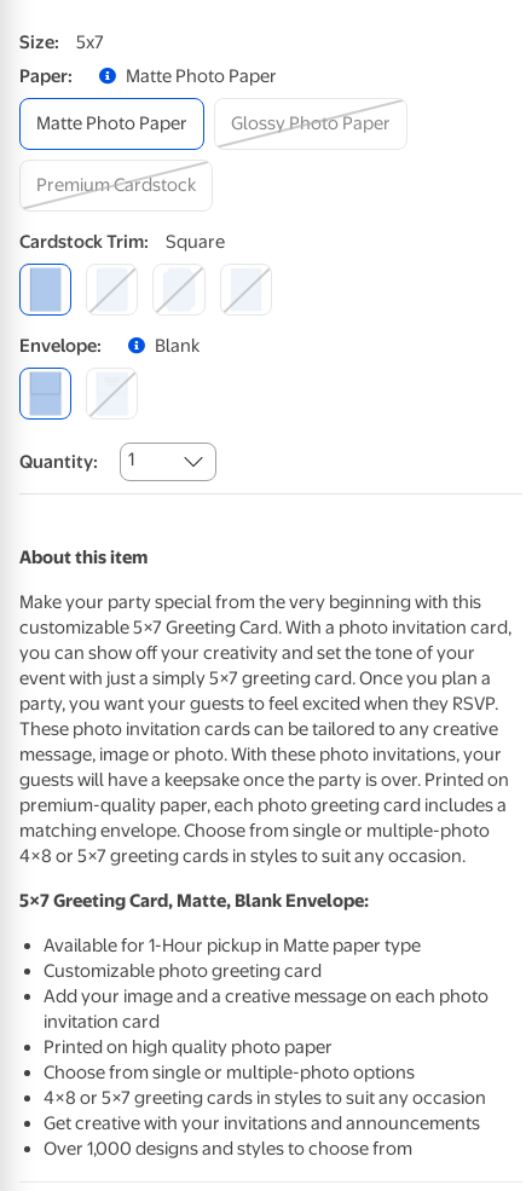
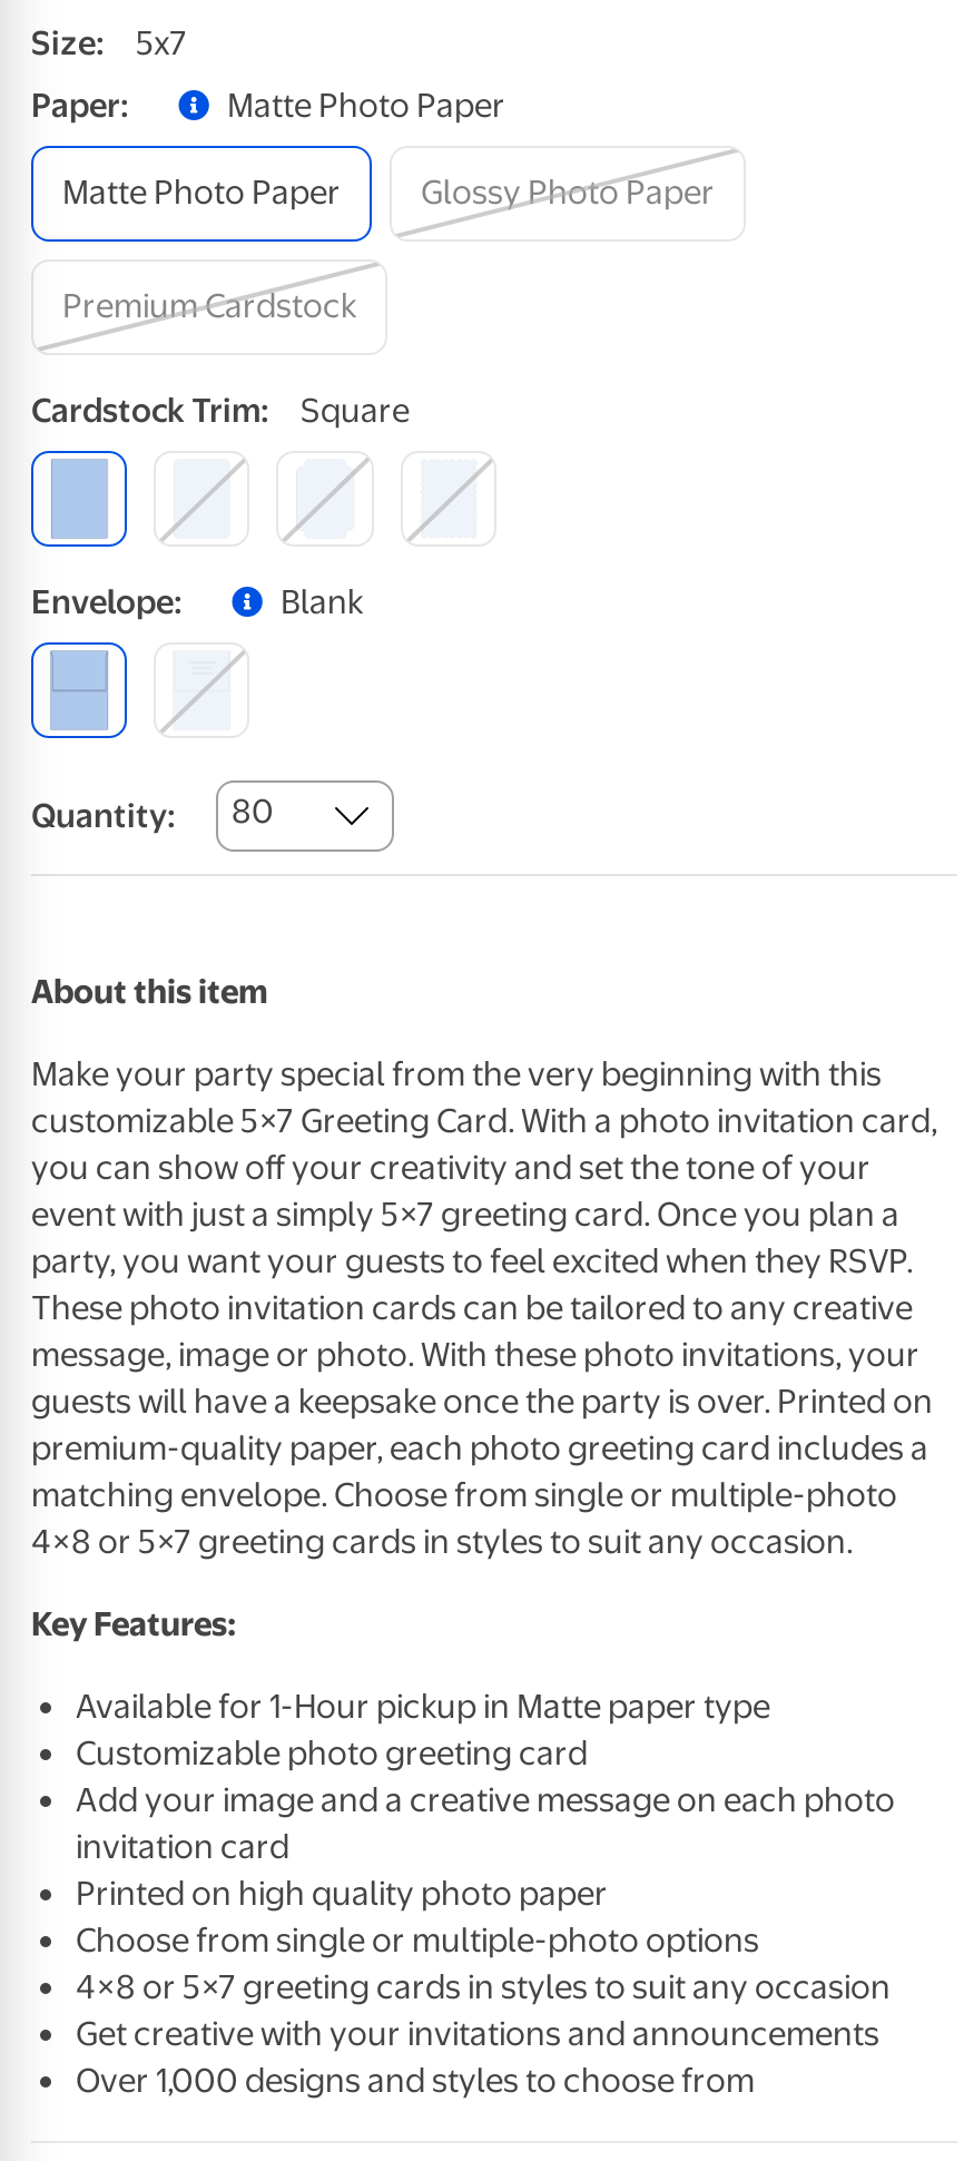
[19,448,134,473] Quantity: 1 -> [31,791,274,837] Quantity: 80
[19,890,369,912] 5×7 Greeting Card, Matte, Blank Envelope: -> [31,1605,236,1645] Key Features:

